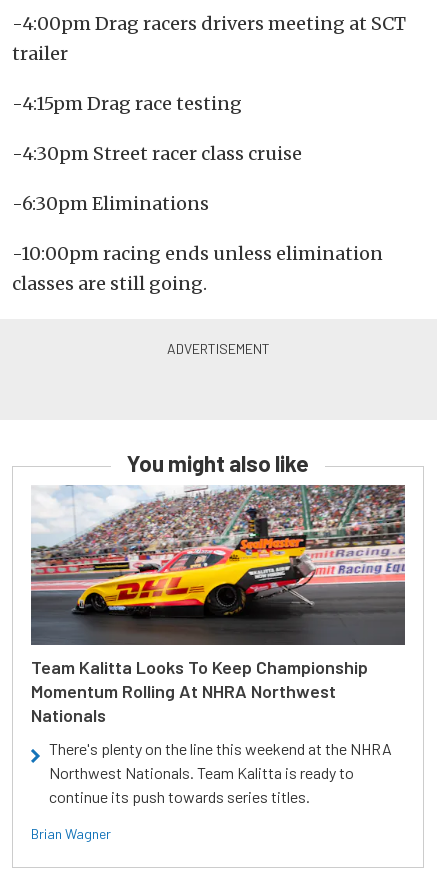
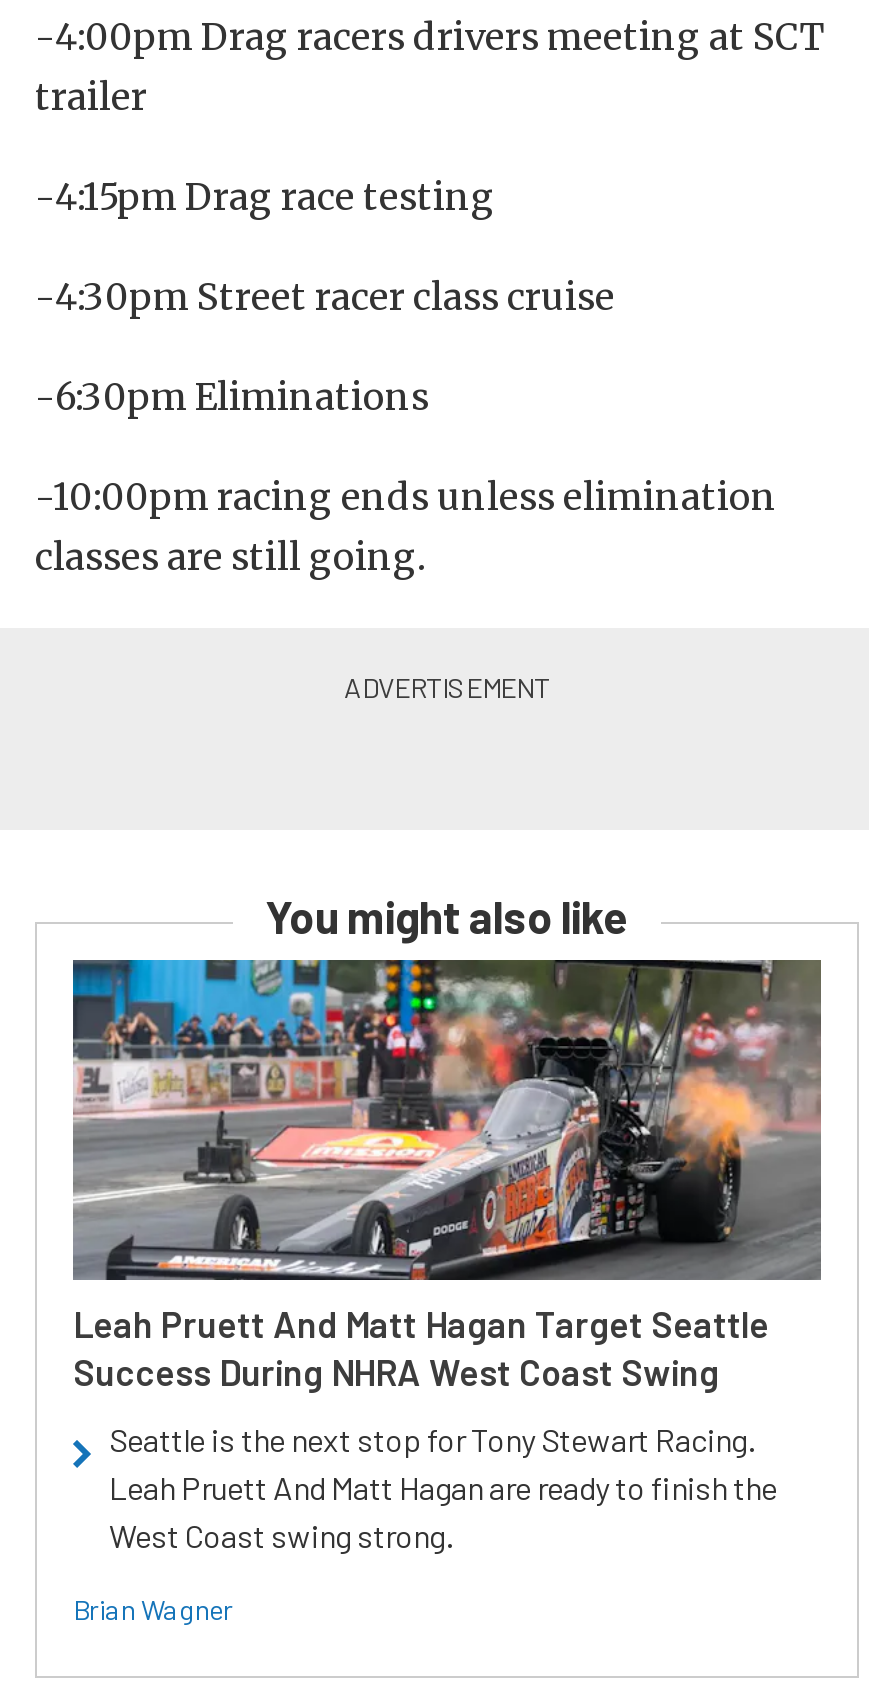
[31,484,406,726] [image] | Team Kalitta Looks To Keep Championship | Momentum Rolling At NHRA Northwest | Nationals -> [71,958,821,1394] [image] | Leah Pruett And Matt Hagan Target Seattle | Success During NHRA West Coast Swing
[49,739,392,806] There's plenty on the line this weekend at the NHRA | Northwest Nationals. Team Kalitta is ready to | continue its push towards series titles. -> [109,1420,777,1554] Seattle is the next stop for Tony Stewart Racing. | Leah Pruett And Matt Hagan are ready to finish the | West Coast swing strong.

